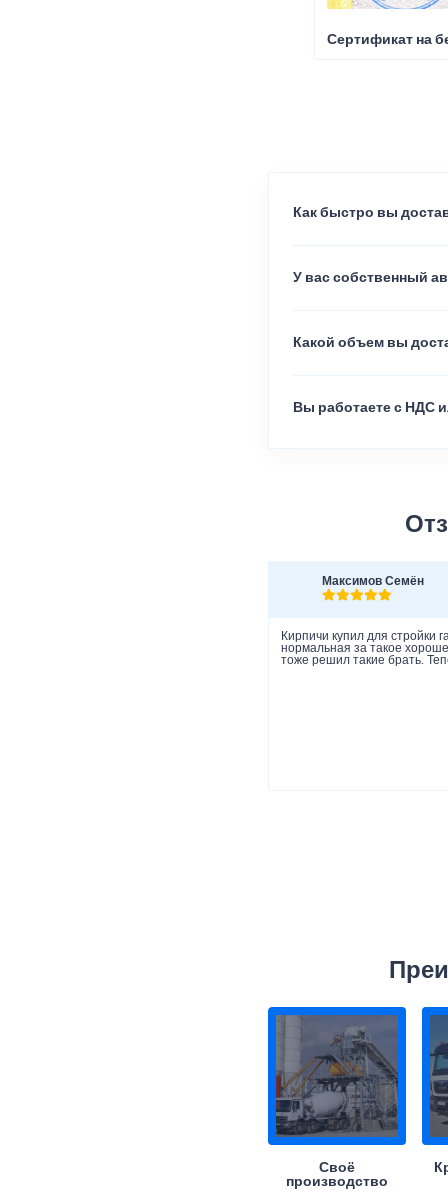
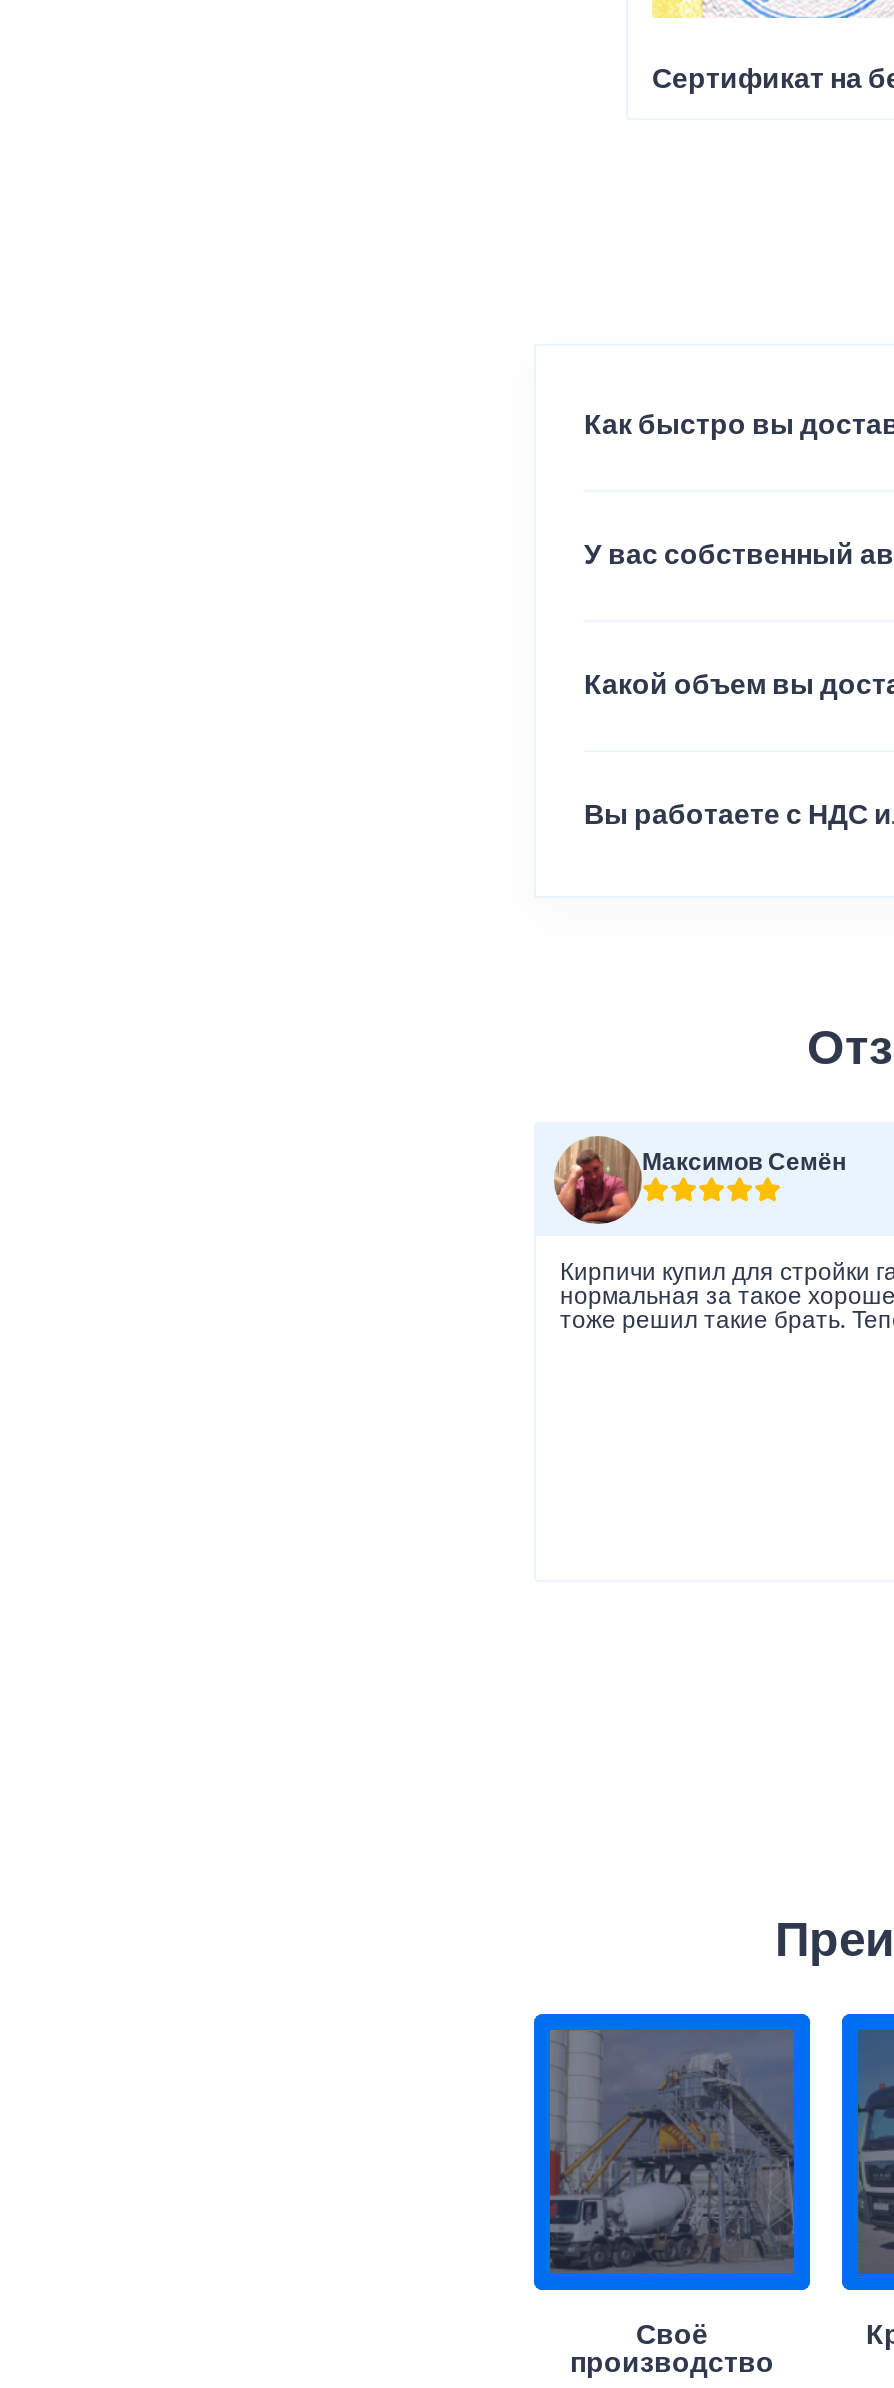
none -> [552,1134,644,1226] [image]

